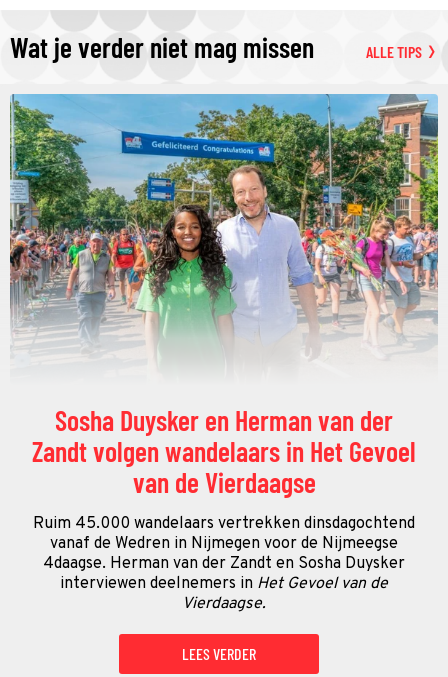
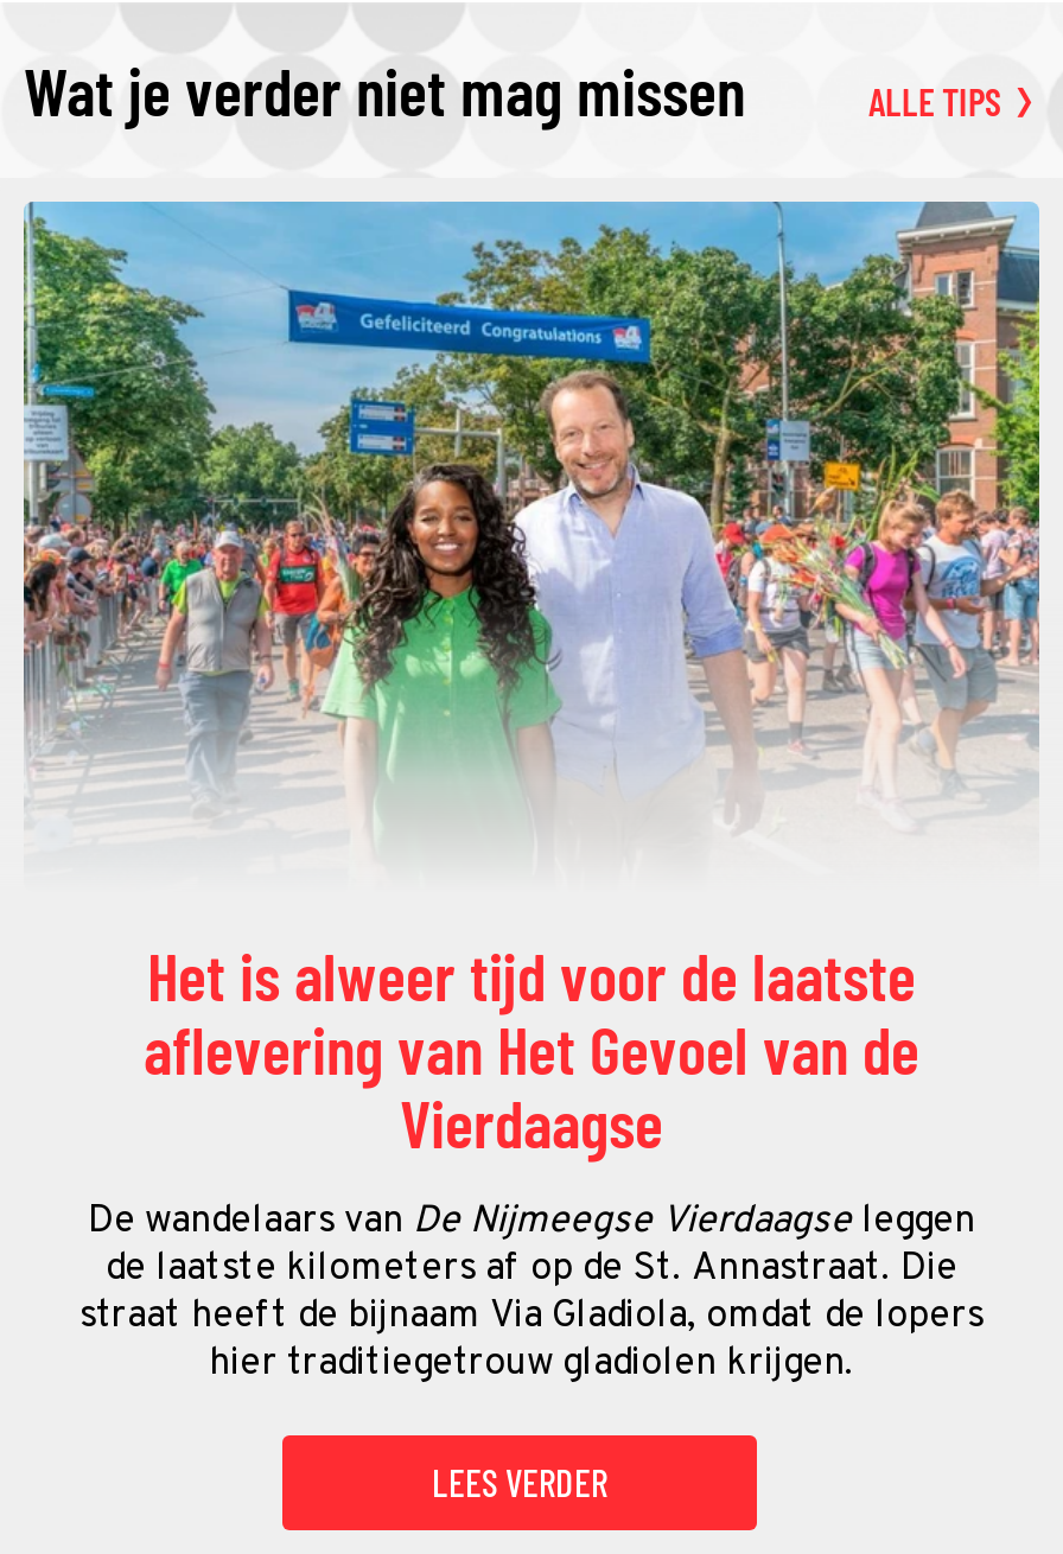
[32,403,416,614] Sosha Duysker en Herman van der | Zandt volgen wandelaars in Het Gevoel | van de Vierdaagse | Ruim 45.000 wandelaars vertrekken dinsdagochtend | vanaf de Wedren in Nijmegen voor de Nijmeegse | 4daagse. Herman van der Zandt en Sosha Duysker | interviewen deelnemers in Het Gevoel van de | Vierdaagse. -> [79,935,984,1388] Het is alweer tijd voor de laatste | aflevering van Het Gevoel van de | Vierdaagse | De wandelaars van De Nijmeegse Vierdaagse leggen | de laatste kilometers af op de St. Annastraat. Die | straat heeft de bijnaam Via Gladiola, omdat de lopers | hier traditiegetrouw gladiolen krijgen.

